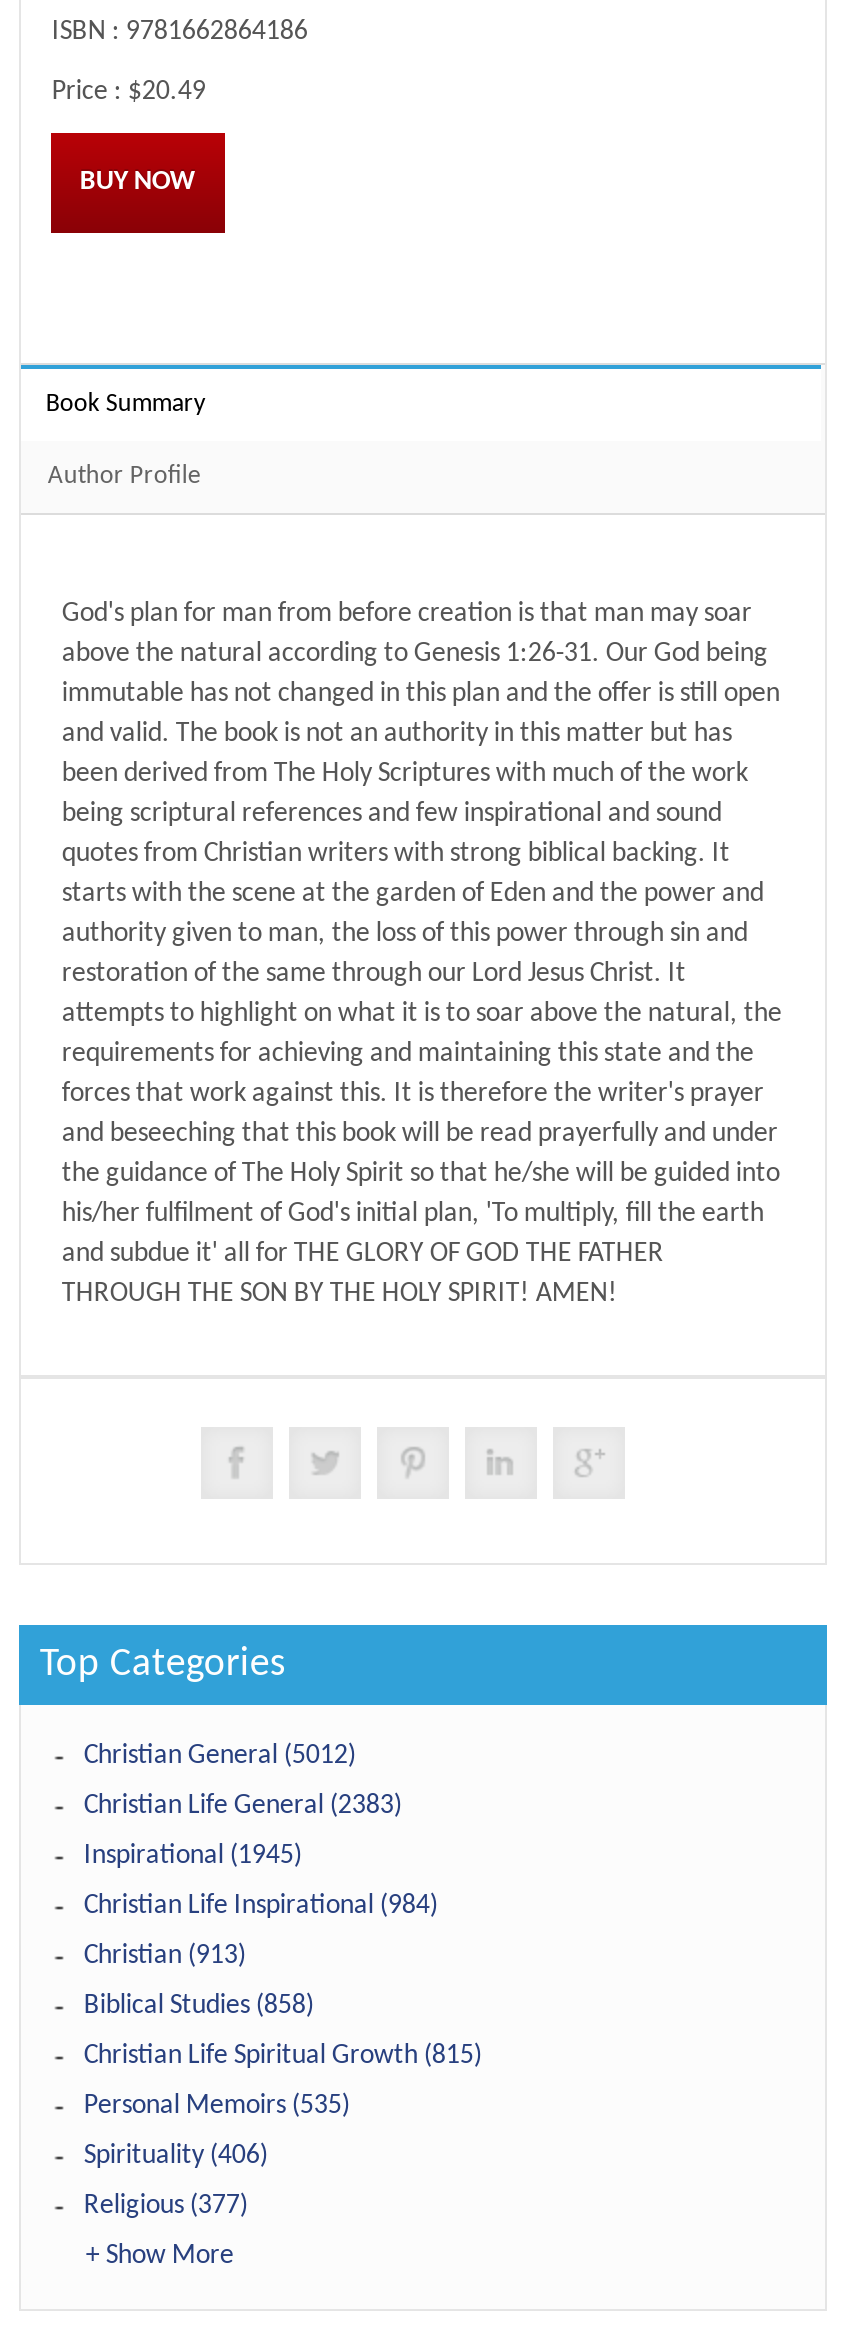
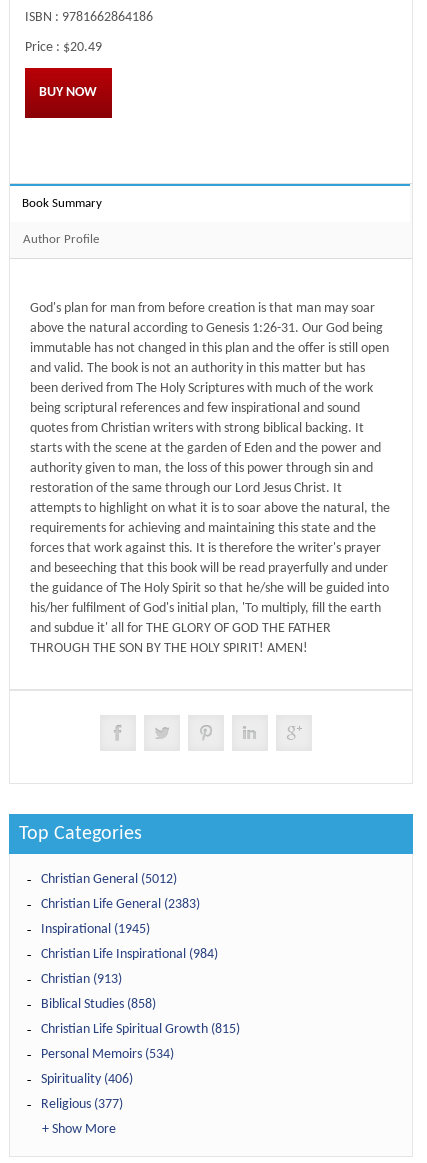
[84,2091,350,2121] Personal Memoirs (535) -> [41,1047,174,1062] Personal Memoirs (534)

